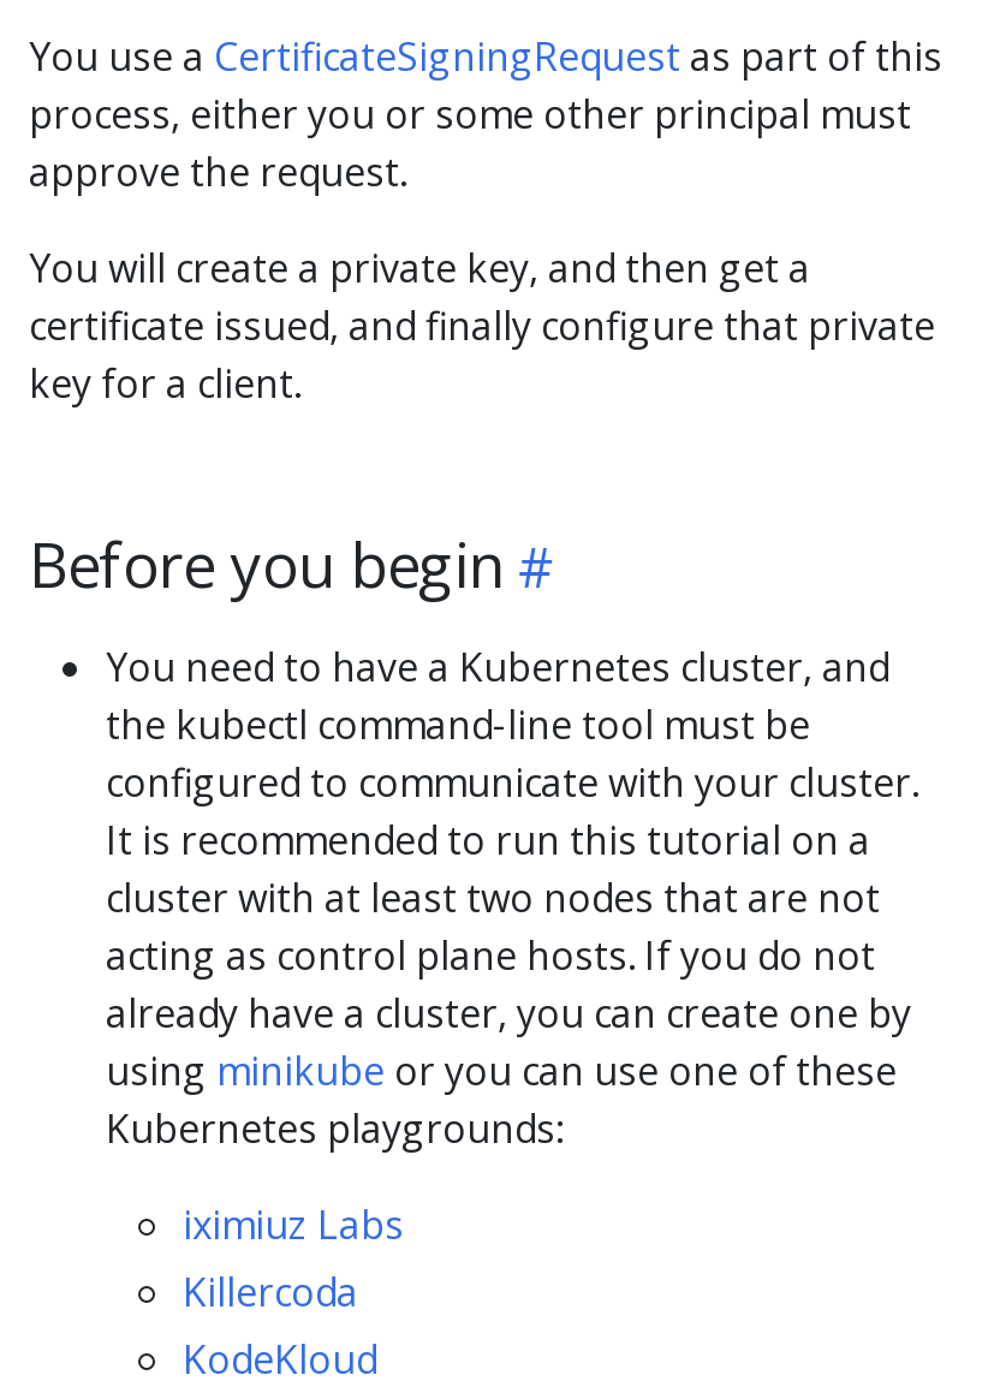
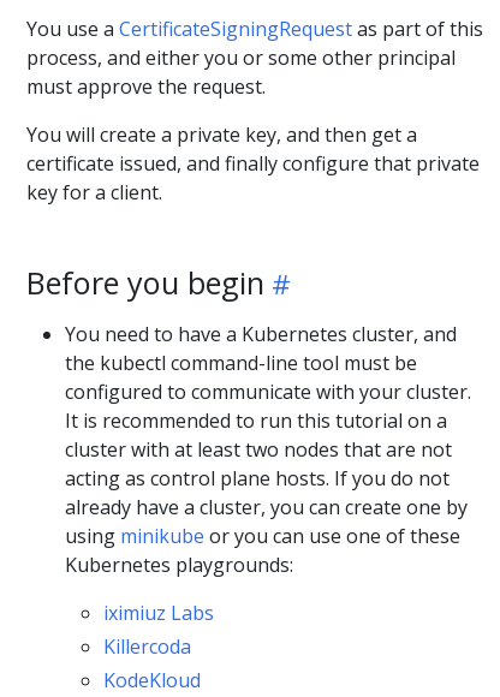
[29,87,911,198] process, either you or some other principal must | approve the request. -> [26,44,456,100] process, and either you or some other principal | must approve the request.

